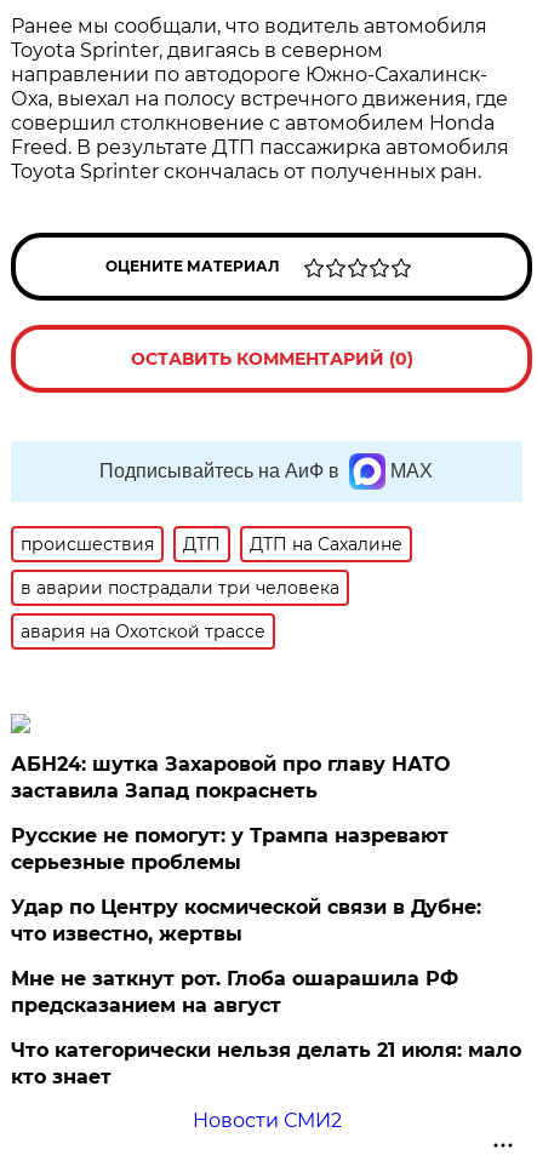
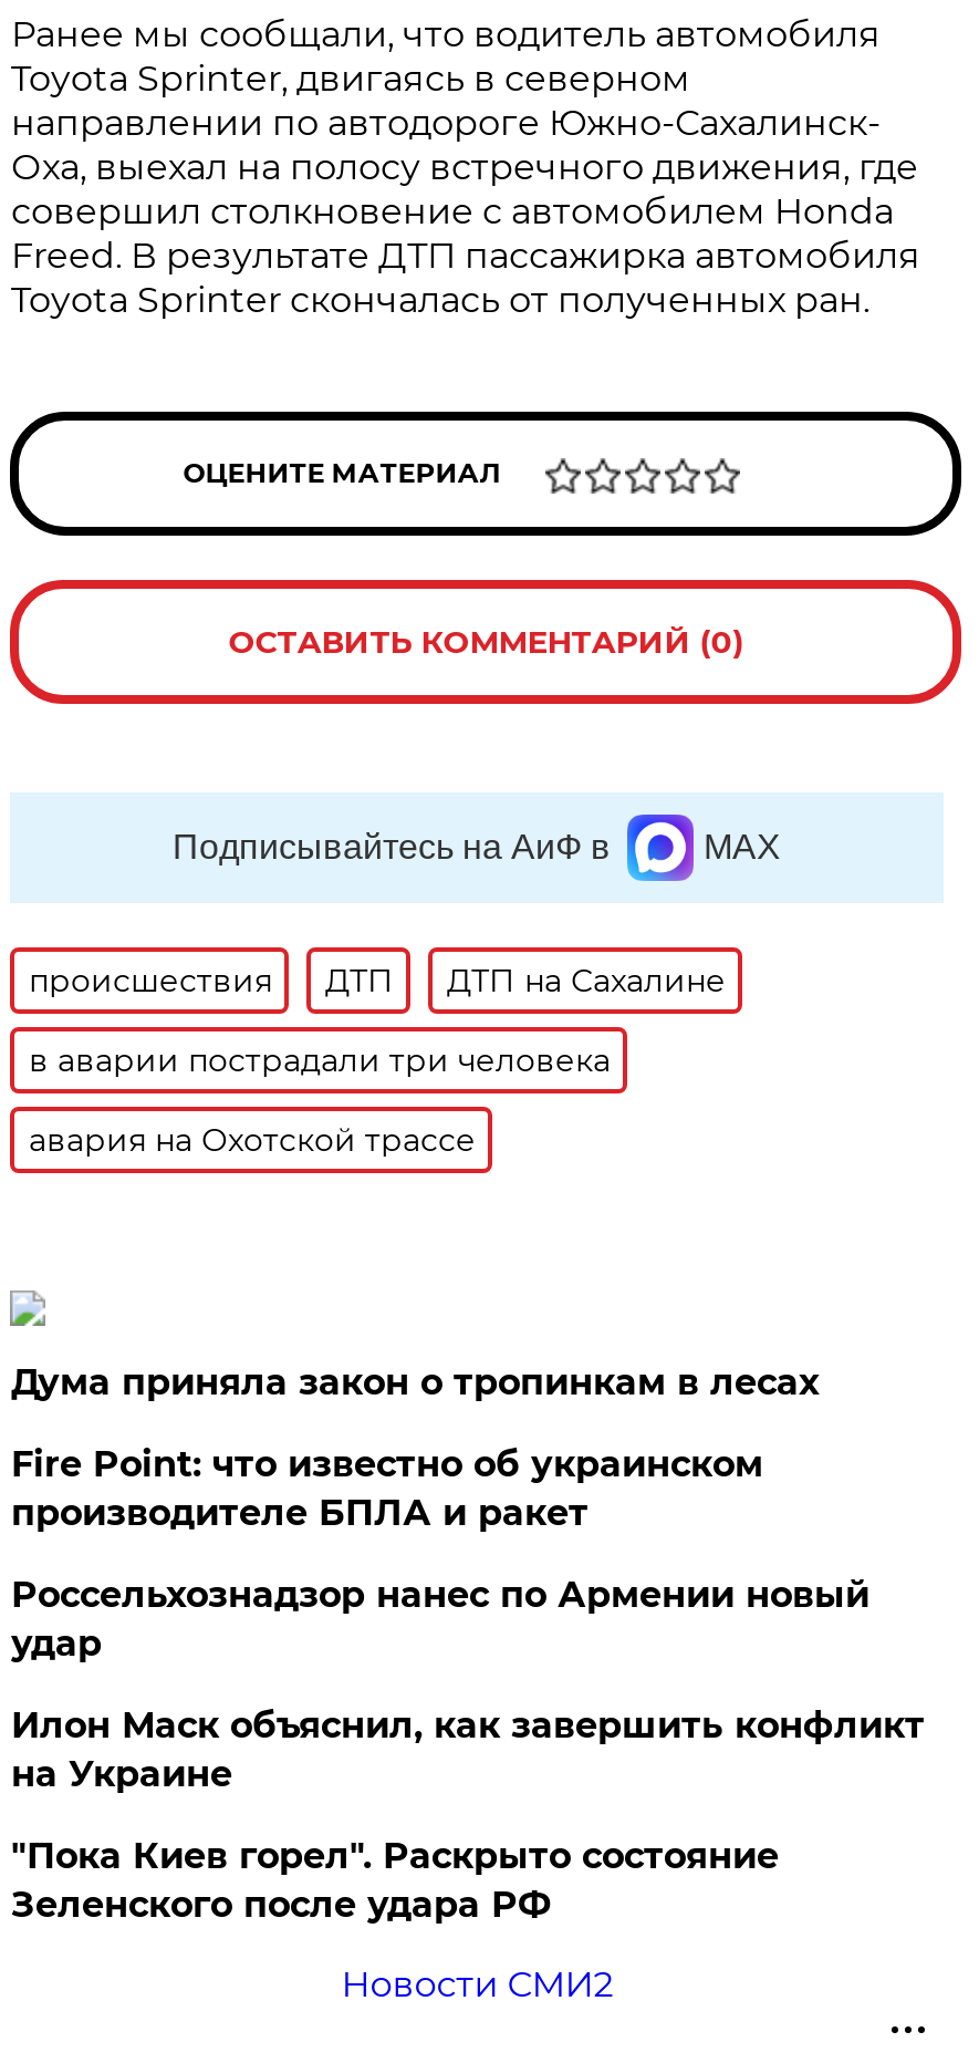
[11,753,450,802] АБН24: шутка Захаровой про главу НАТО | заставила Запад покраснеть -> [11,1361,818,1403] Дума приняла закон о тропинкам в лесах
[11,824,449,874] Русские не помогут: у Трампа назревают | серьезные проблемы -> [11,1443,763,1534] Fire Point: что известно об украинском | производителе БПЛА и ракет
[11,896,482,945] Удар по Центру космической связи в Дубне: | что известно, жертвы -> [11,1574,869,1665] Россельхознадзор нанес по Армении новый | удар
[11,967,459,1017] Мне не заткнут рот. Глоба ошарашила РФ | предсказанием на август -> [11,1704,925,1795] Илон Маск объяснил, как завершить конфликт | на Украине
[11,1039,522,1088] Что категорически нельзя делать 21 июля: мало | кто знает -> [11,1835,779,1926] "Пока Киев горел". Раскрыто состояние | Зеленского после удара РФ

